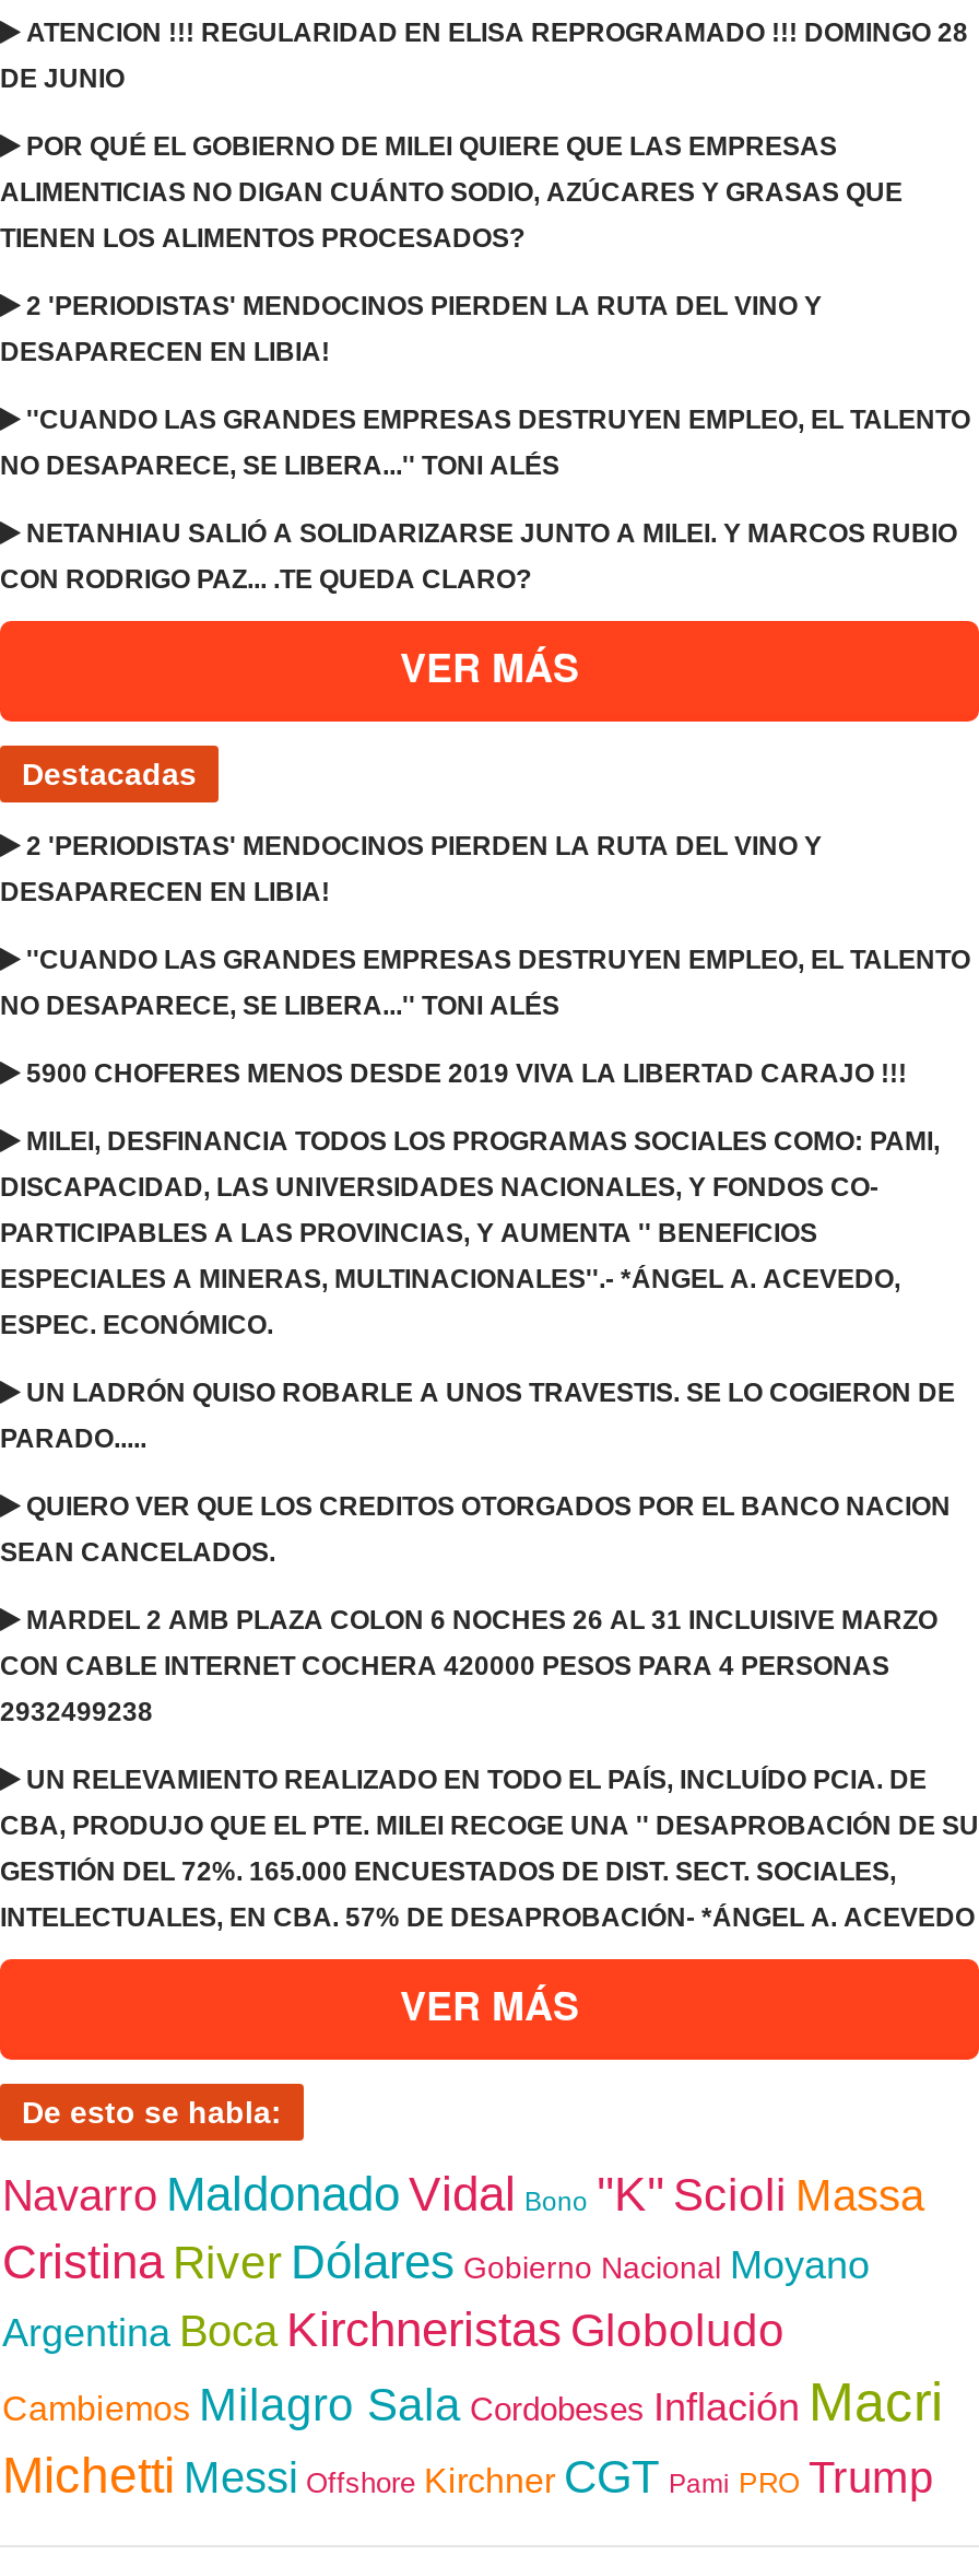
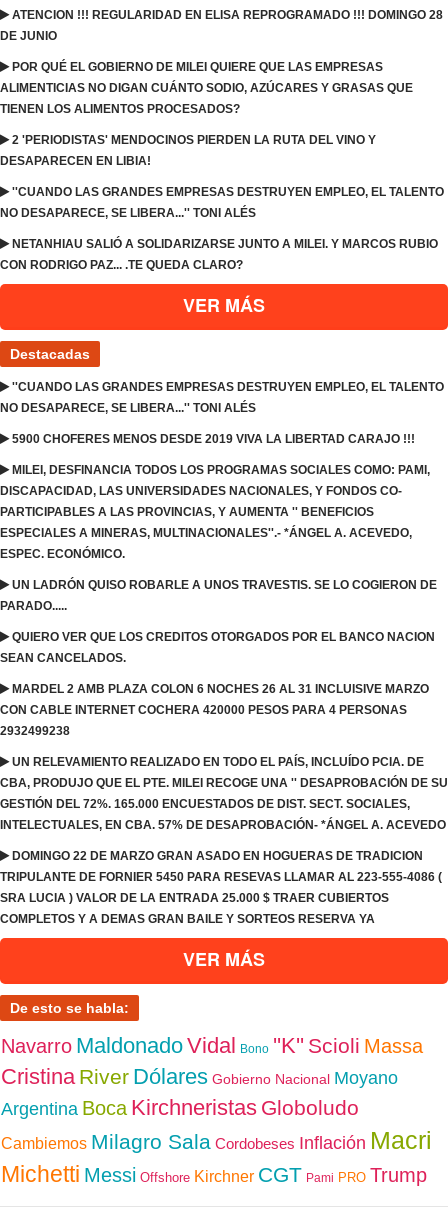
[0,831,822,908] 2 'PERIODISTAS' MENDOCINOS PIERDEN LA RUTA DEL VINO Y | DESAPARECEN EN LIBIA! -> none
moved [0,945,979,1933] -> [0,380,448,832]: ''CUANDO LAS GRANDES EMPRESAS DESTRUYEN EMPLEO, EL TALENTO | NO DESAPARECE, SE LIBERA...'' TONI ALÉS | 5900 CHOFERES MENOS DESDE 2019 VIVA LA LIBERTAD CARAJO !!! | ... | GESTIÓN DEL 72%. 165.000 ENCUESTADOS DE DIST. SECT. SOCIALES, | INTELECTUALES, EN CBA. 57% DE DESAPROBACIÓN- *ÁNGEL A. ACEVEDO
none -> [0,849,442,926] DOMINGO 22 DE MARZO GRAN ASADO EN HOGUERAS DE TRADICION | TRIPULANTE DE FORNIER 5450 PARA RESEVAS LLAMAR AL 223-555-4086 ( | SRA LUCIA ) VALOR DE LA ENTRADA 25.000 $ TRAER CUBIERTOS | COMPLETOS Y A DEMAS GRAN BAILE Y SORTEOS RESERVA YA

